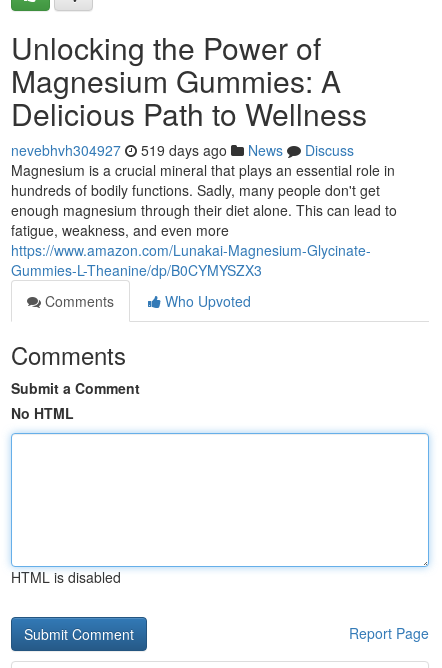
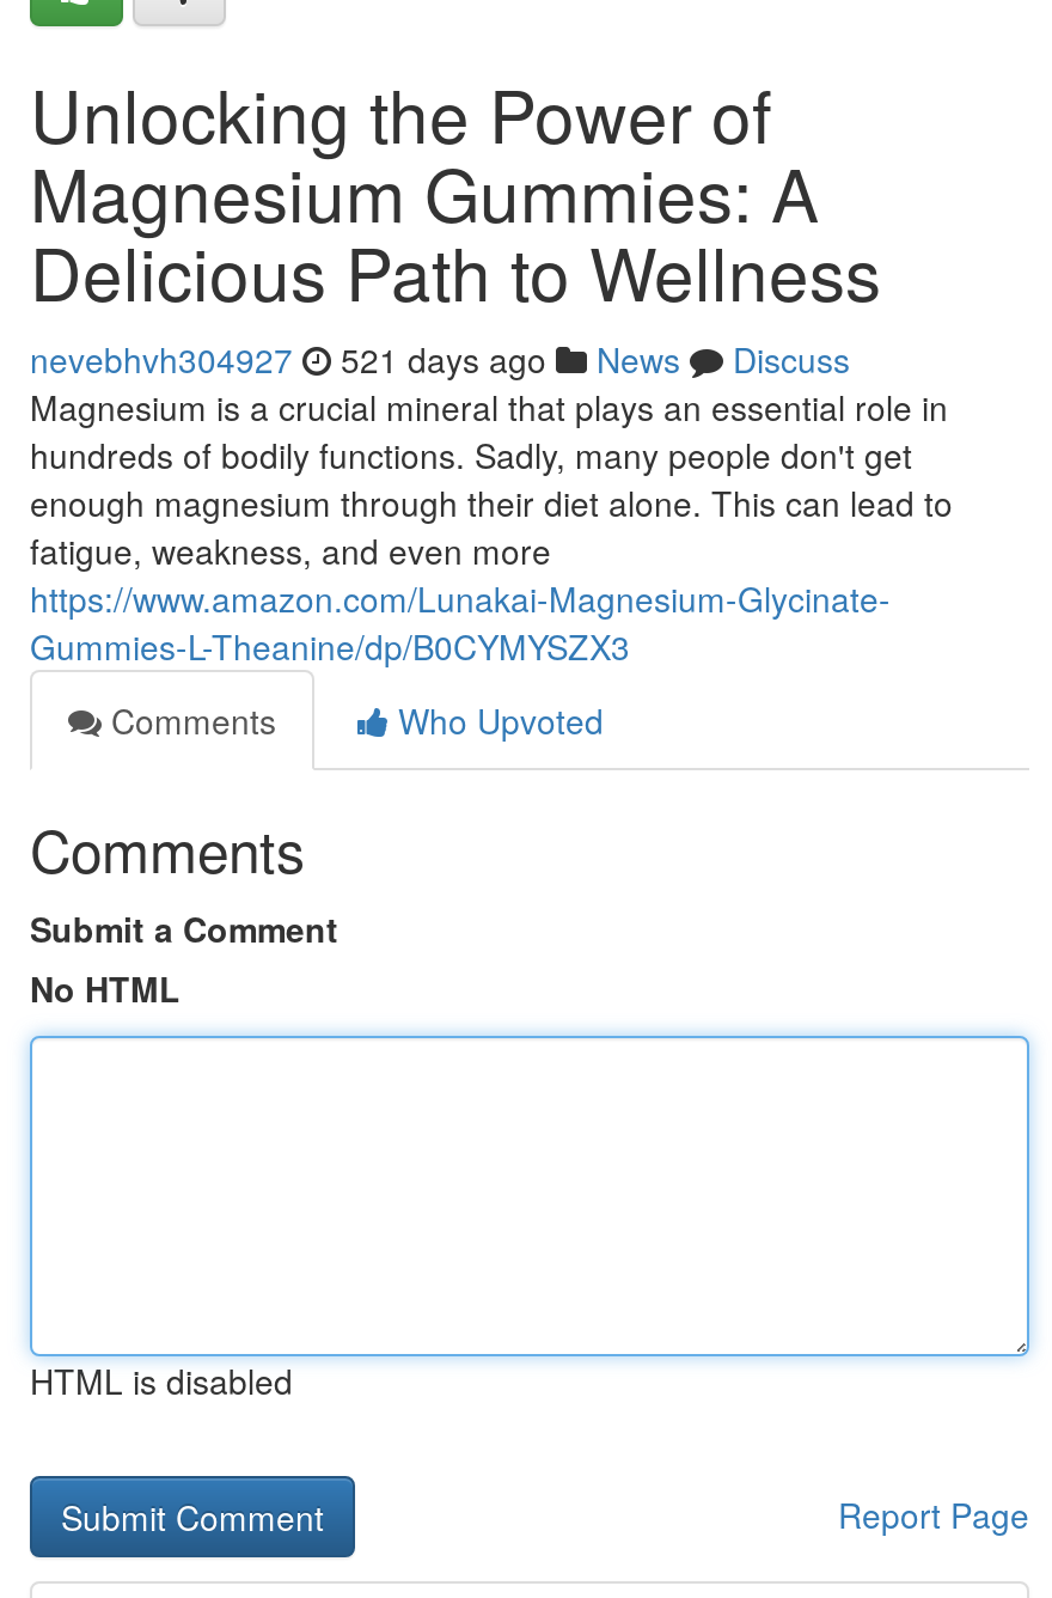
[11,140,354,160] nevebhvh304927 519 days ago News Discuss -> [30,335,850,383] nevebhvh304927 521 days ago News Discuss

